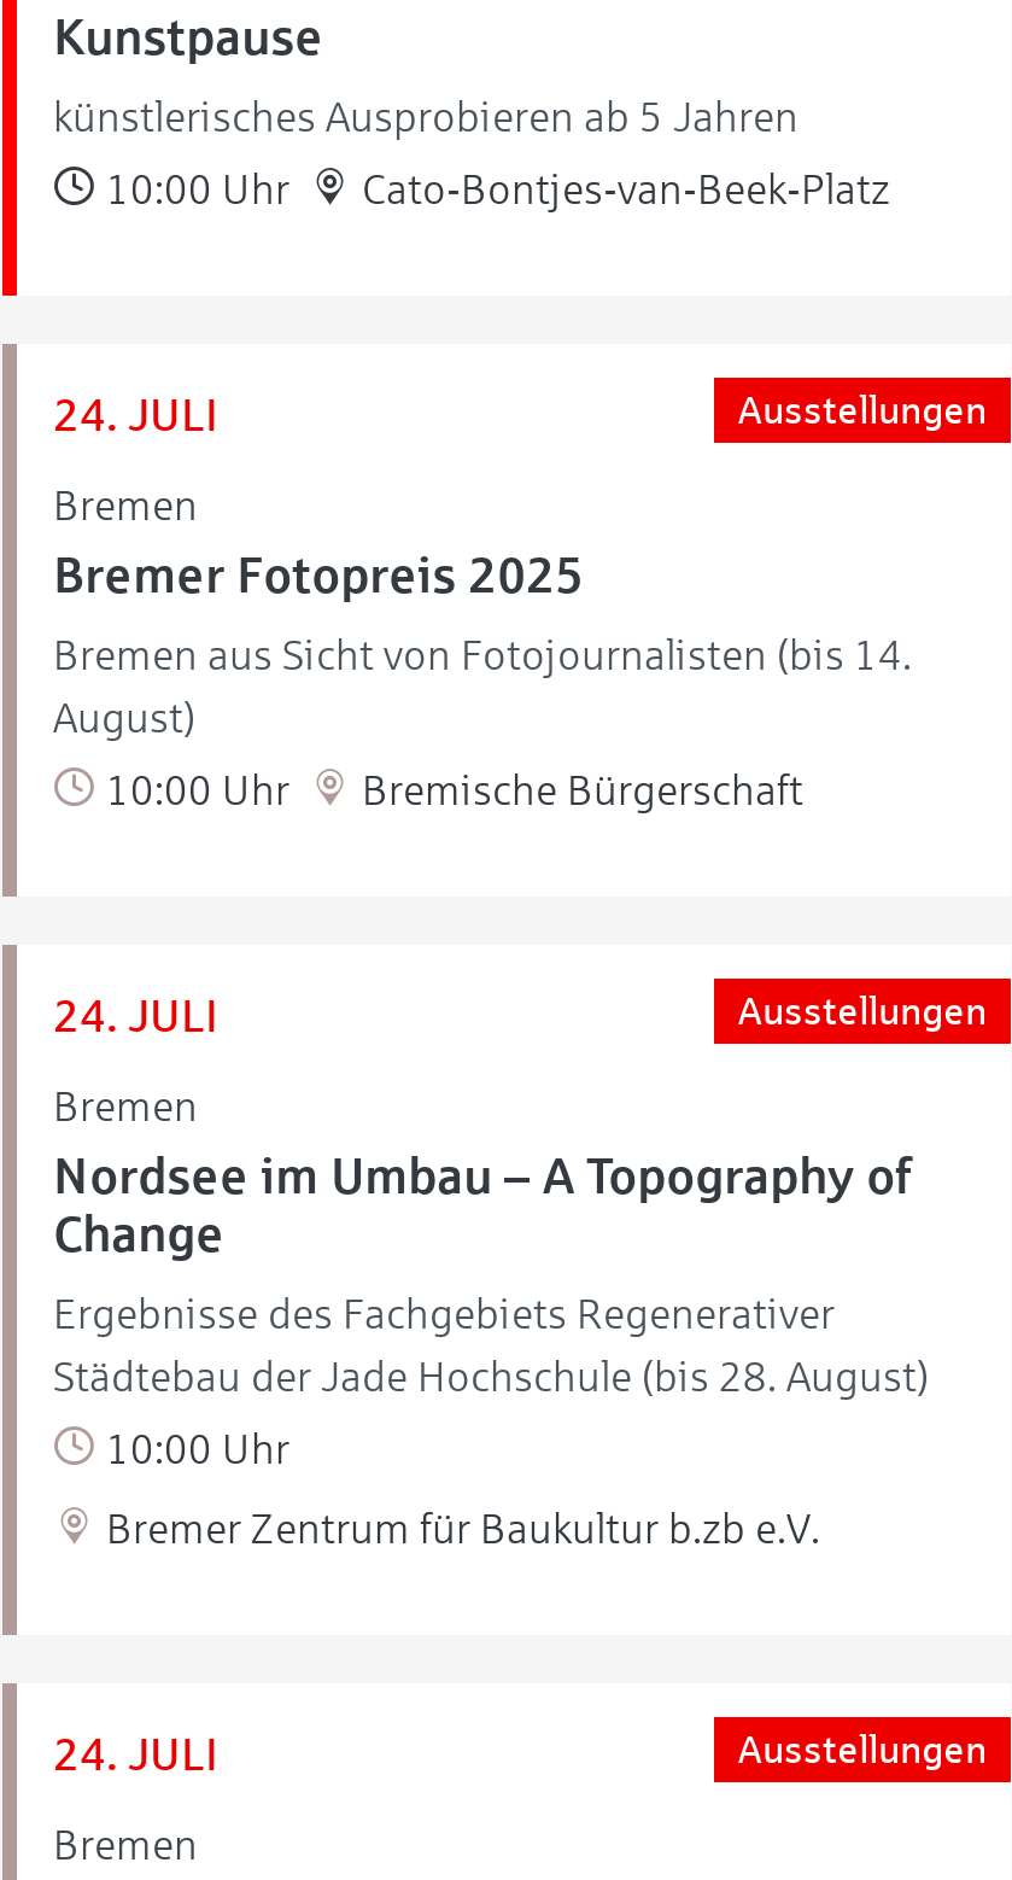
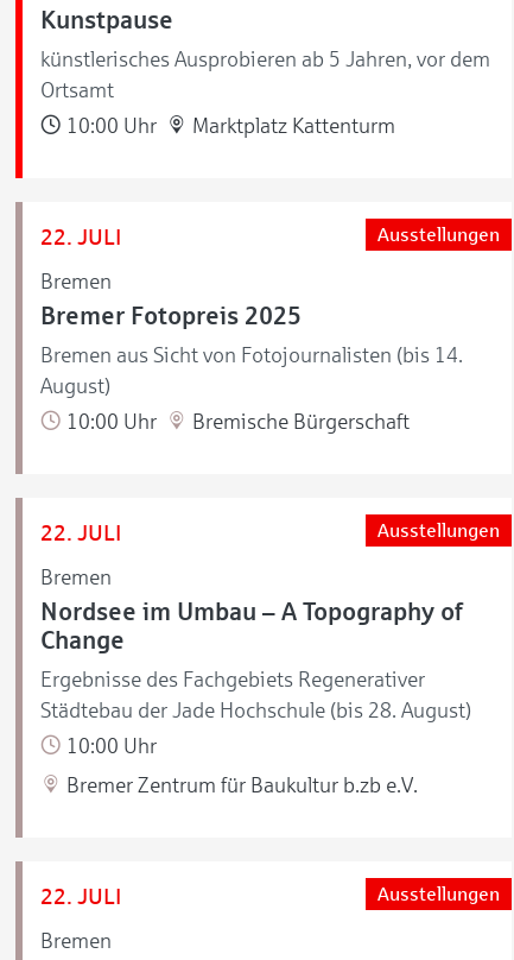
[53,93,799,141] künstlerisches Ausprobieren ab 5 Jahren -> [40,47,490,102] künstlerisches Ausprobieren ab 5 Jahren, vor dem | Ortsamt
[352,165,890,213] Cato-Bontjes-van-Beek-Platz -> [188,114,395,138] Marktplatz Kattenturm
[53,390,217,440] 24. JULI -> [40,224,121,249] 22. JULI
[53,990,217,1041] 24. JULI -> [40,520,121,545] 22. JULI
[53,1729,217,1780] 24. JULI -> [40,884,121,909] 22. JULI

